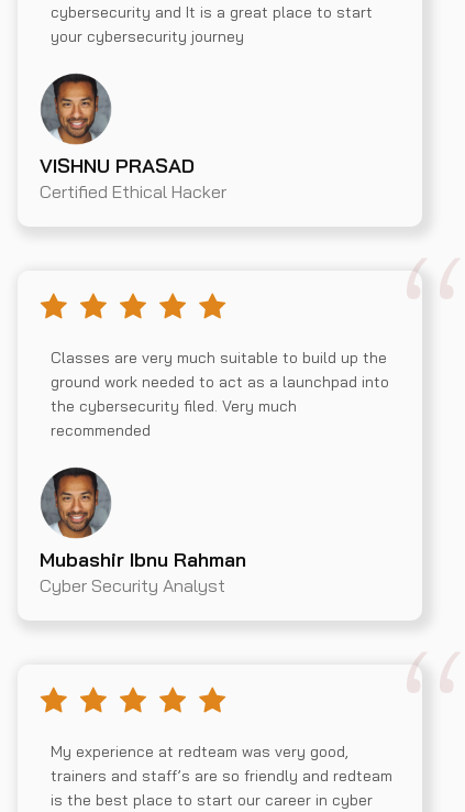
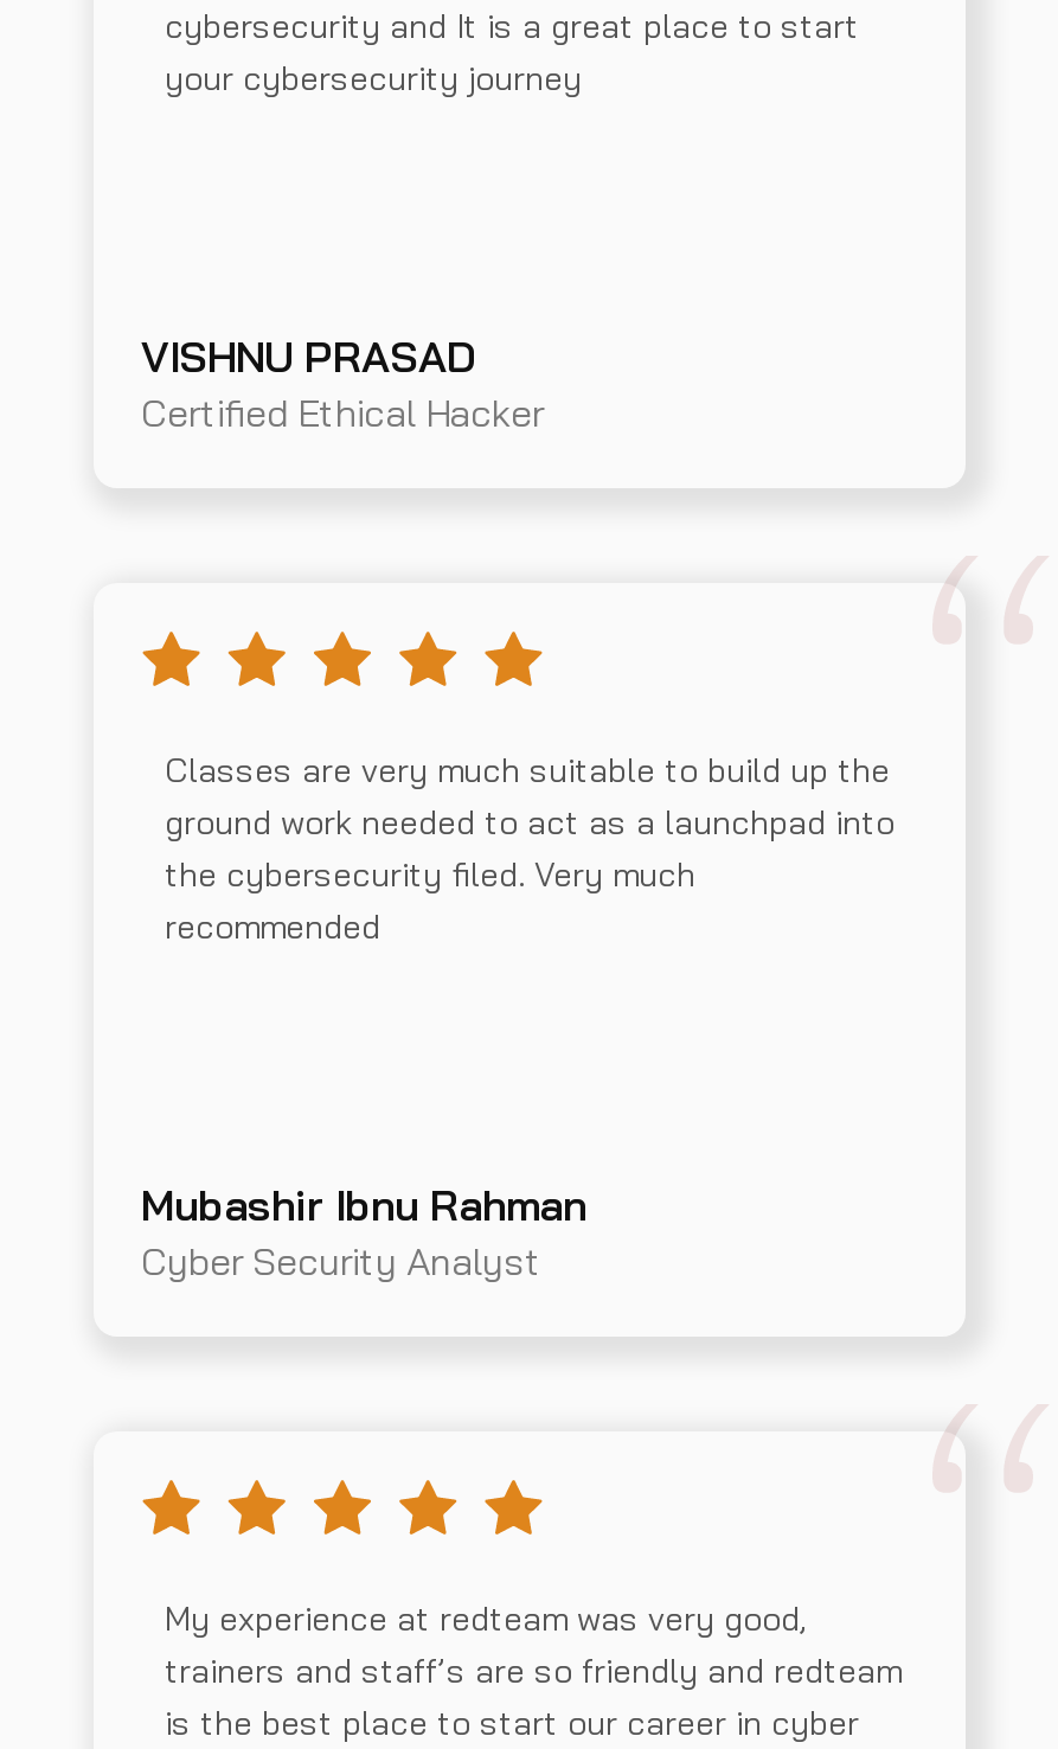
[40,73,112,145] [image] -> none
[40,467,112,539] [image] -> none

